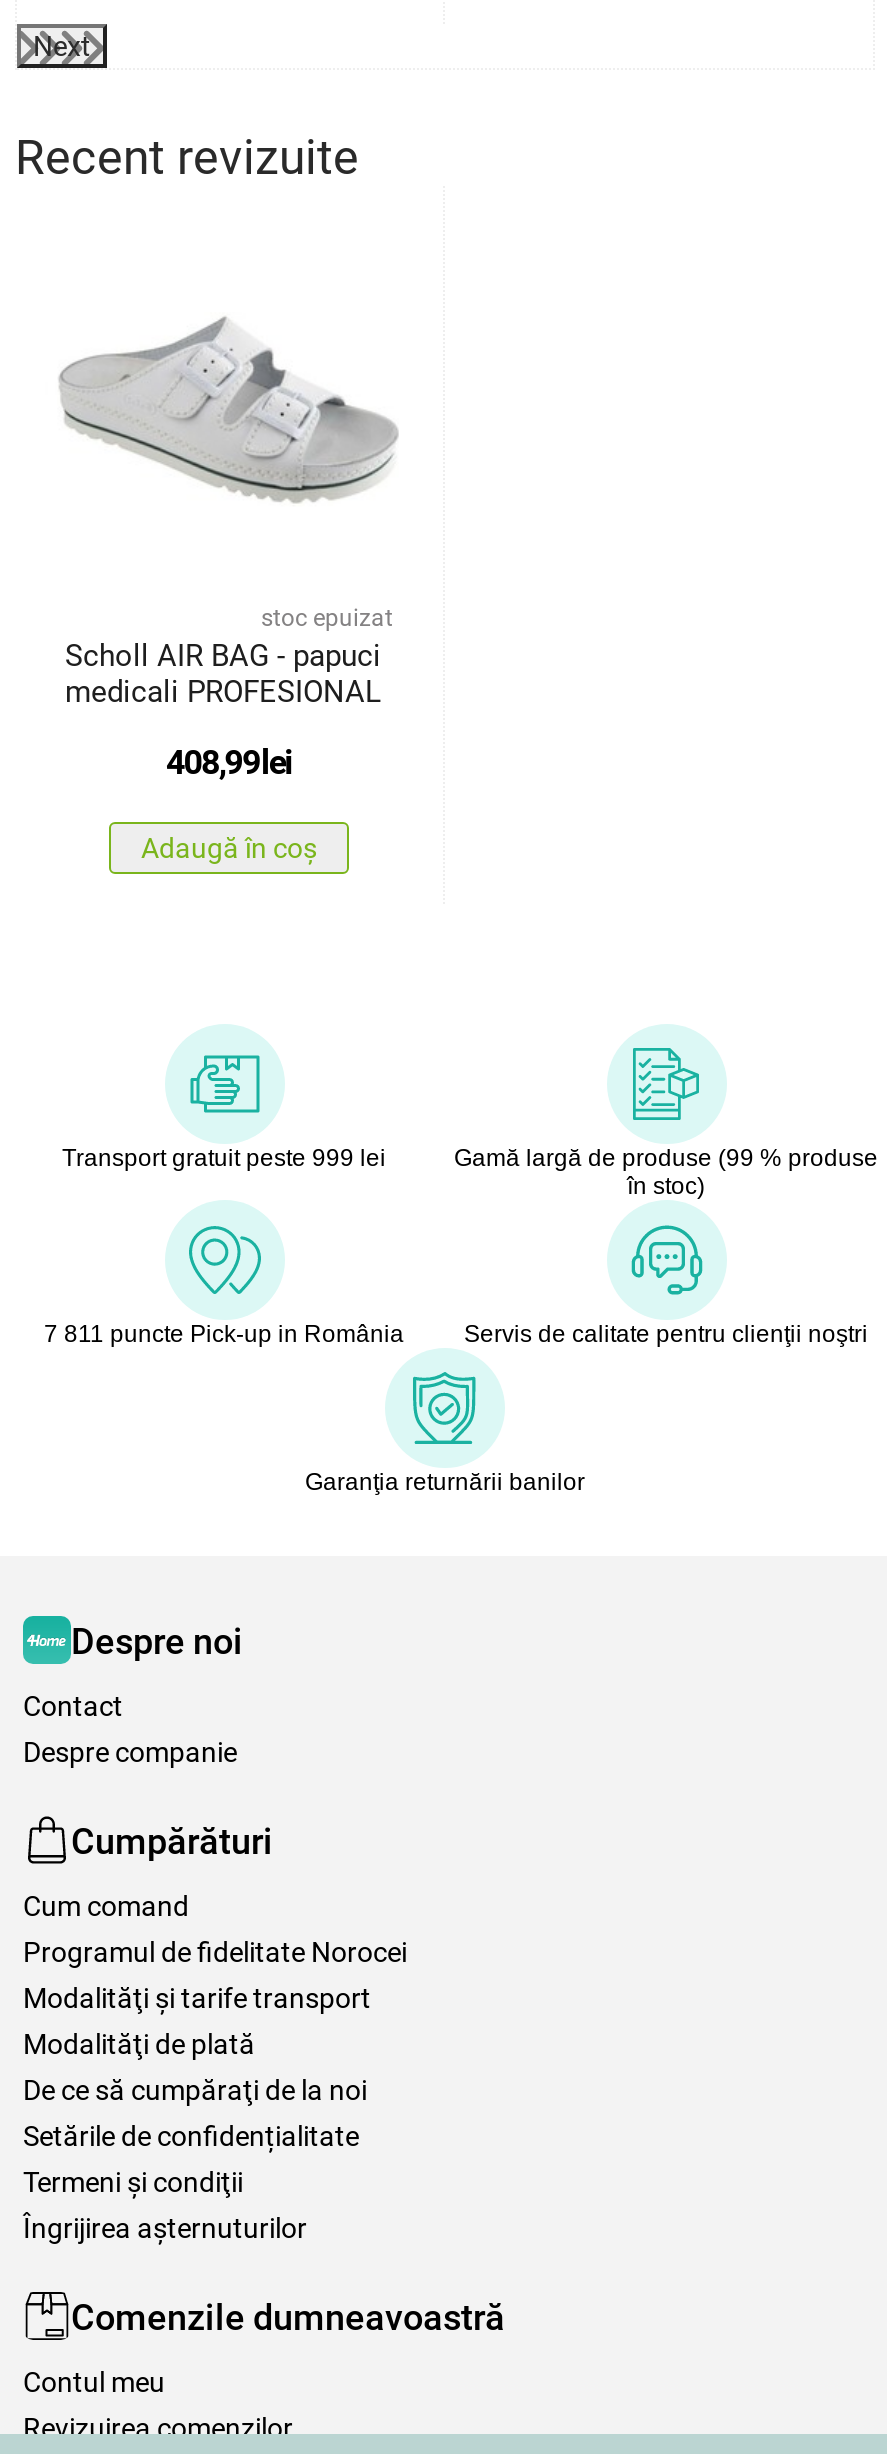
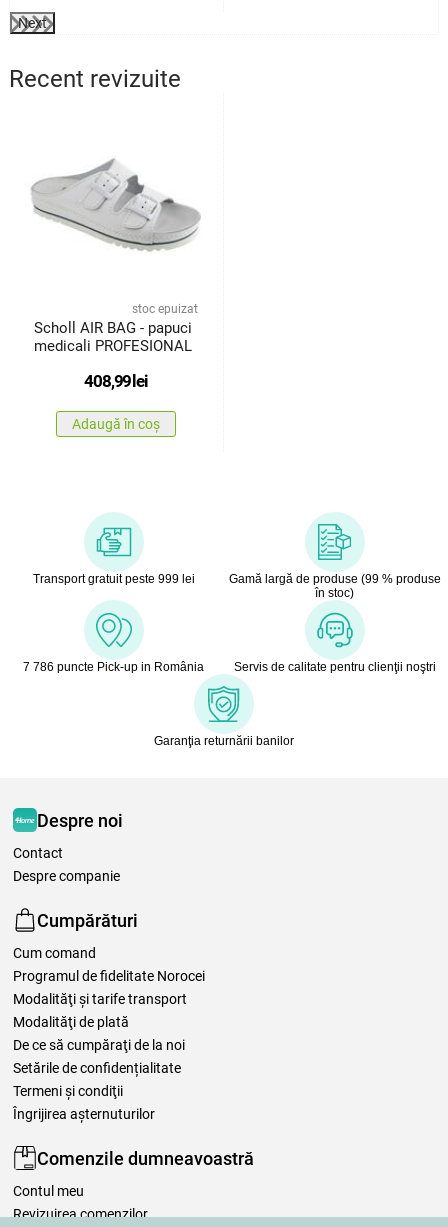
[44,1321,404,1349] 7 811 puncte Pick-up in România -> [23,660,204,674] 7 786 puncte Pick-up in România

